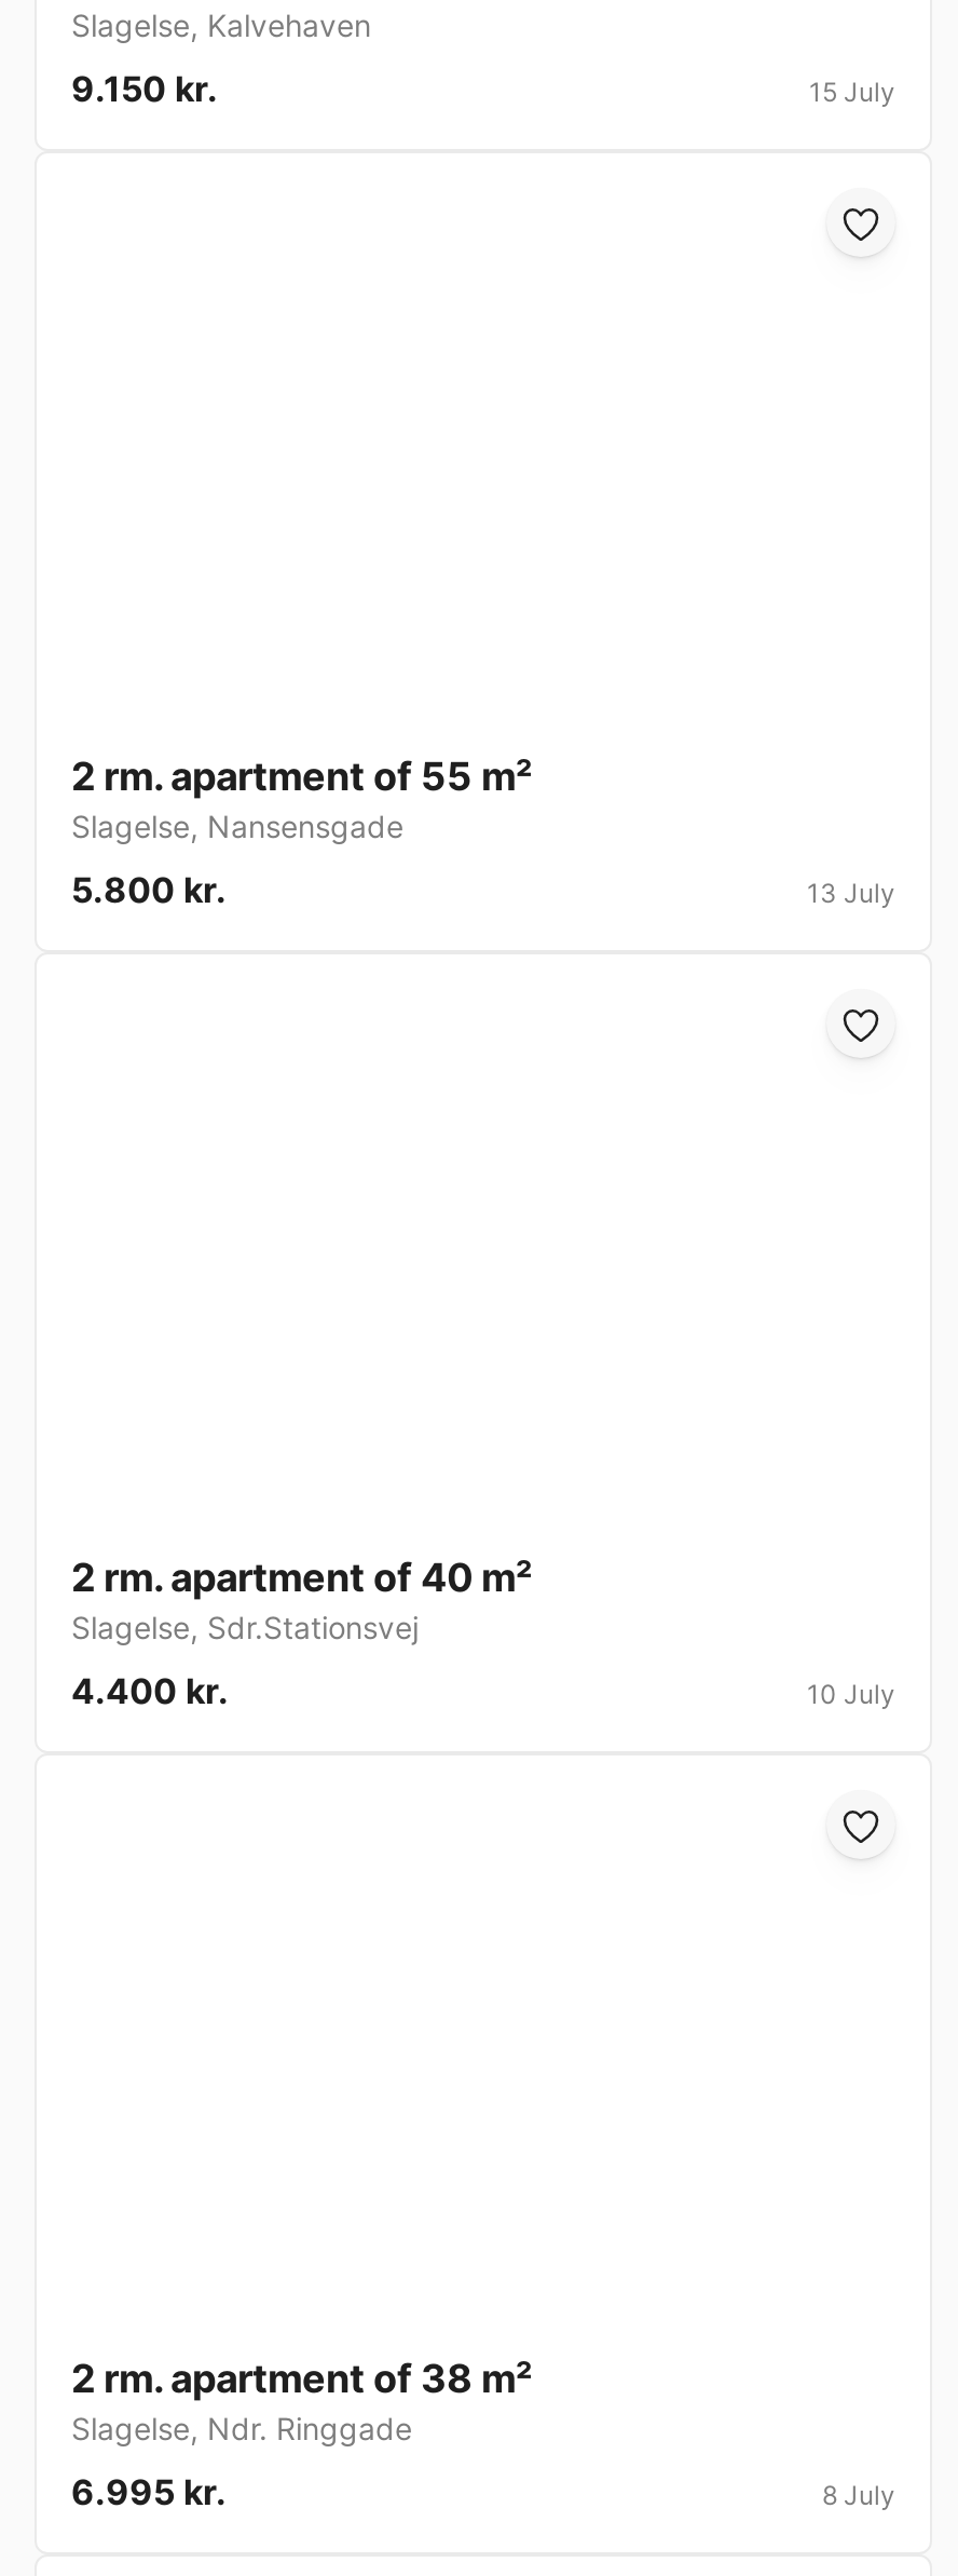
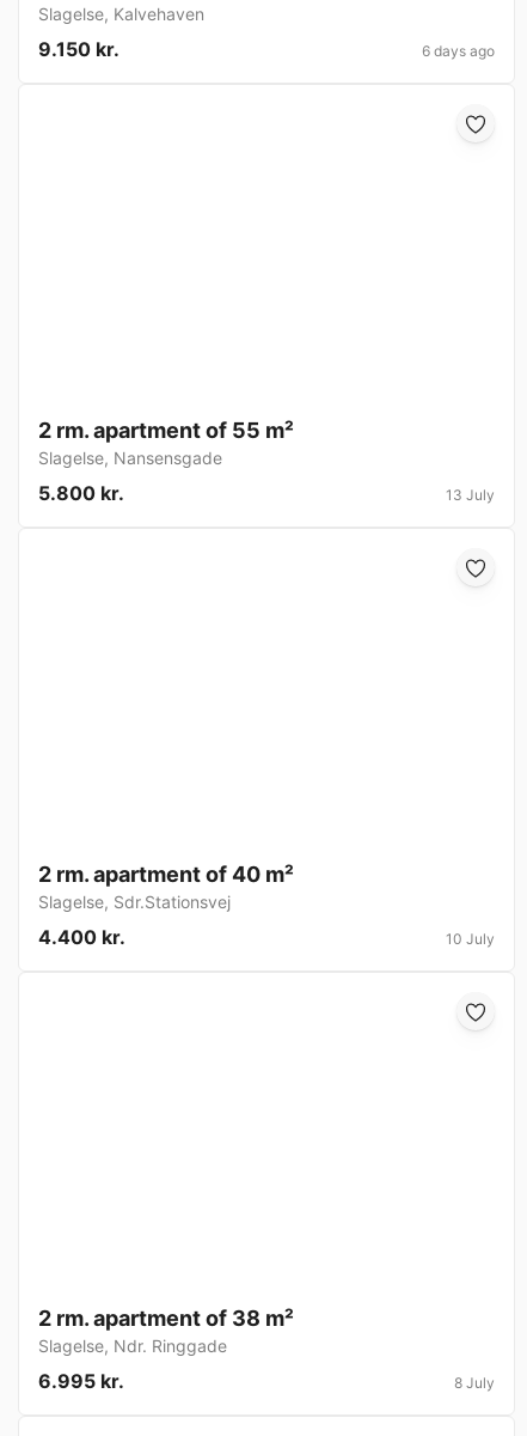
[809,76,895,109] 15 July -> [422,42,495,60] 6 days ago

